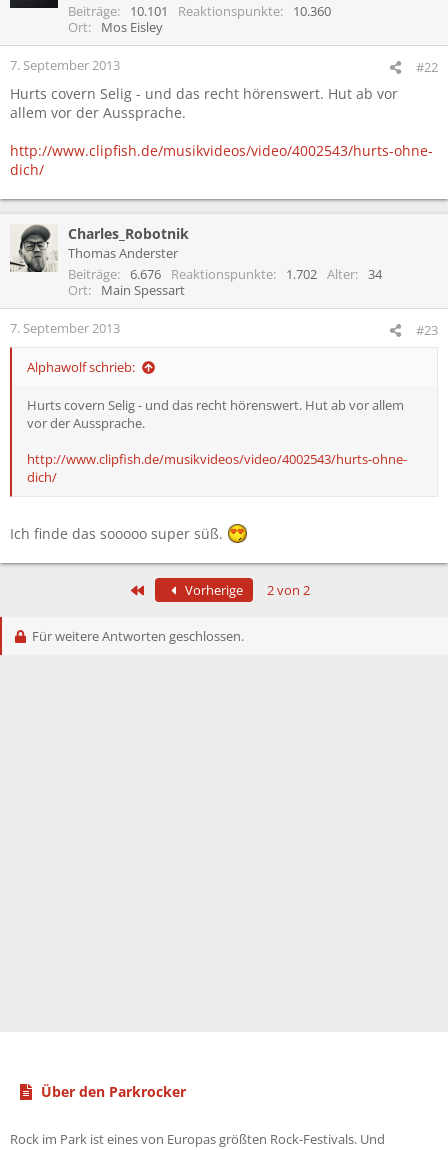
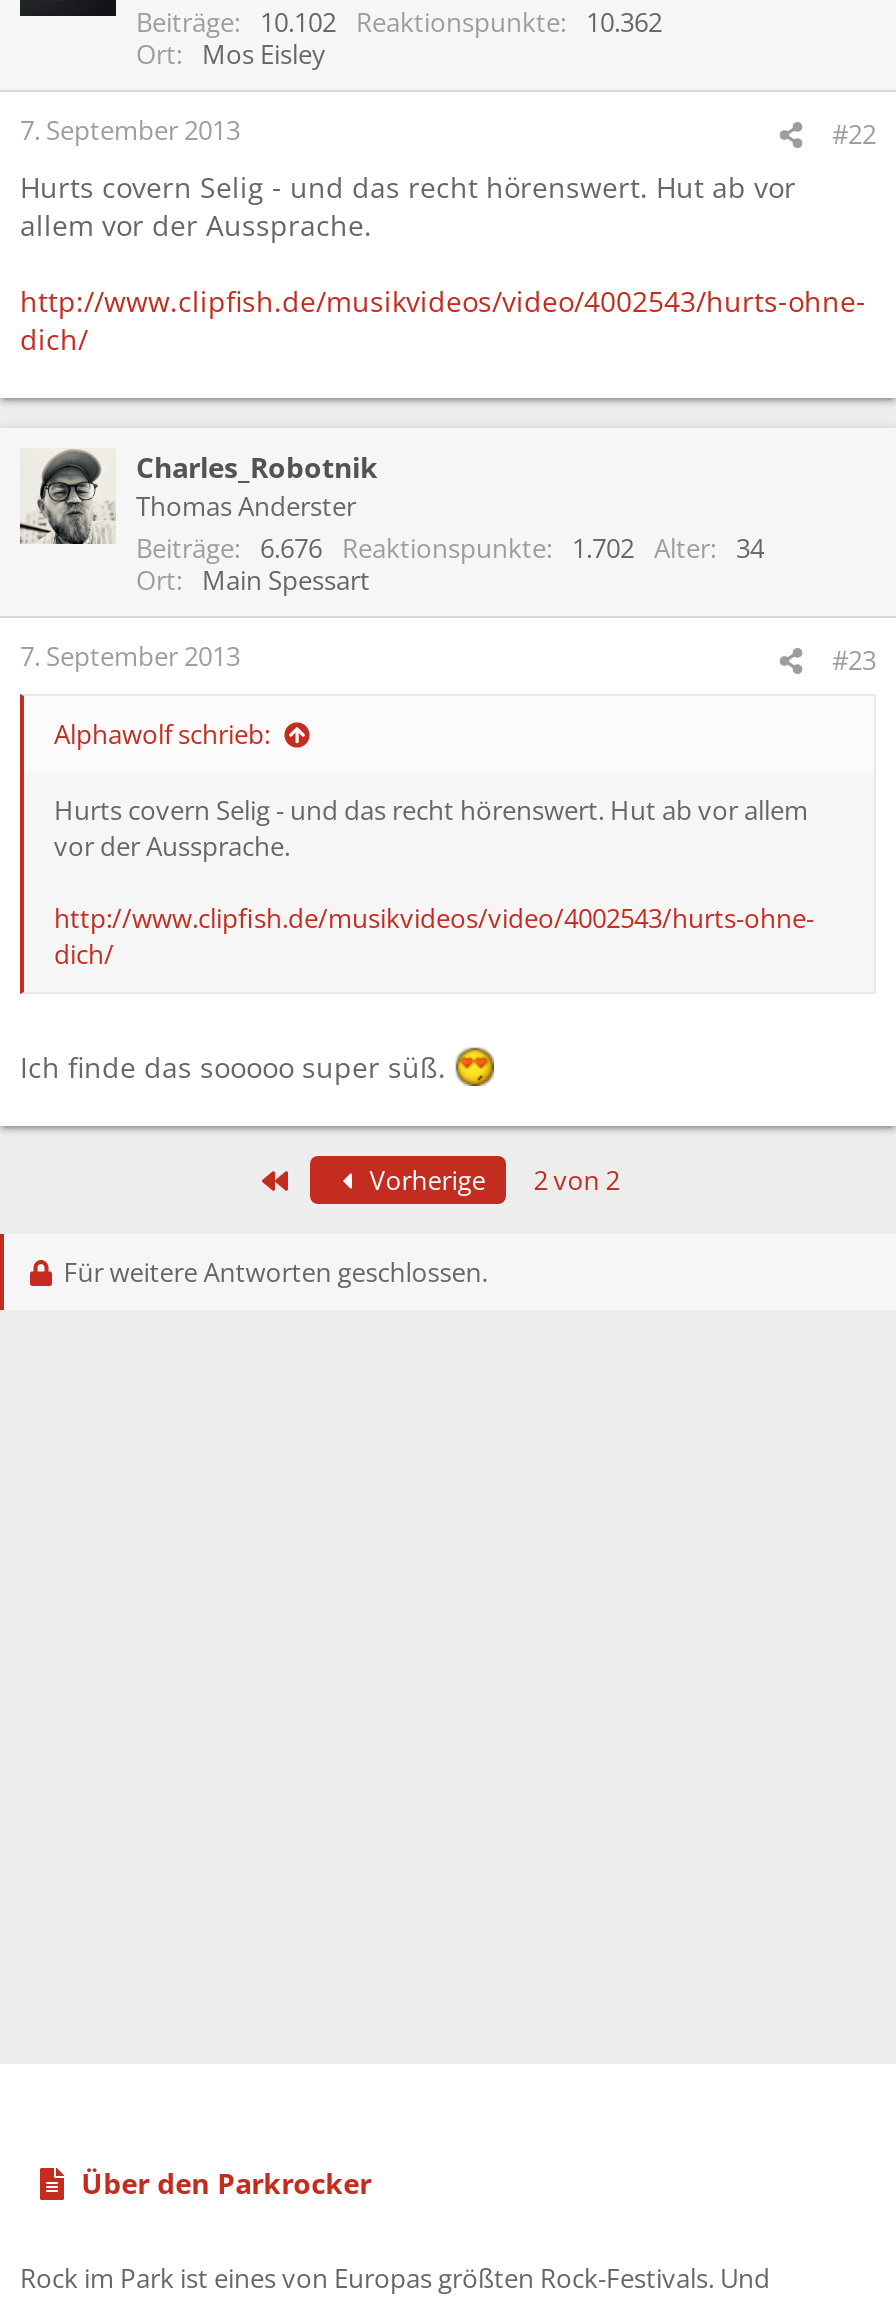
[130,2,280,20] 10.101 Reaktionspunkte -> [260,4,560,40] 10.102 Reaktionspunkte
[293,2,331,20] 10.360 -> [586,4,662,40] 10.362

